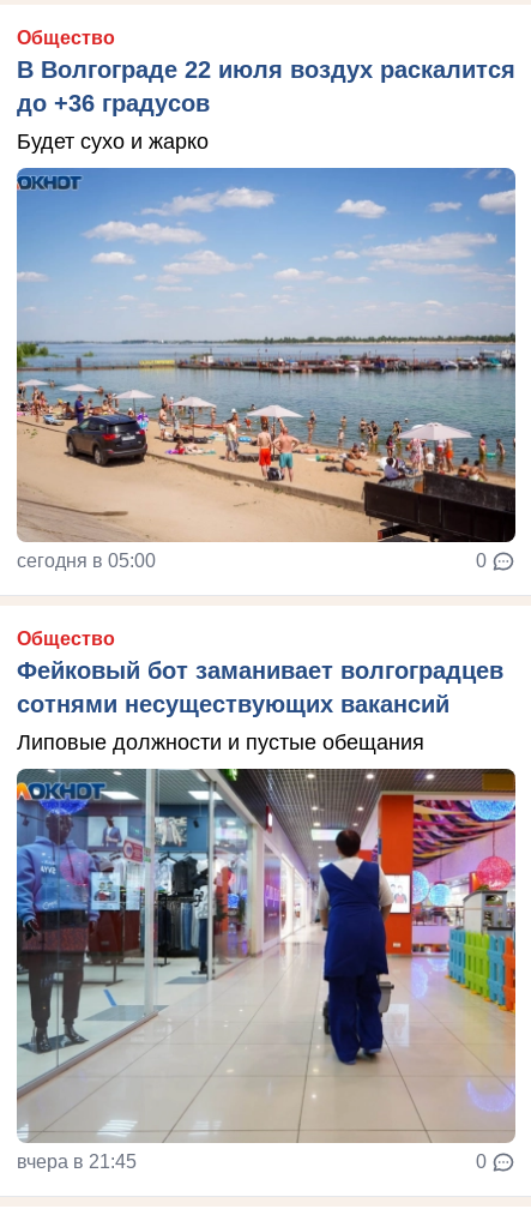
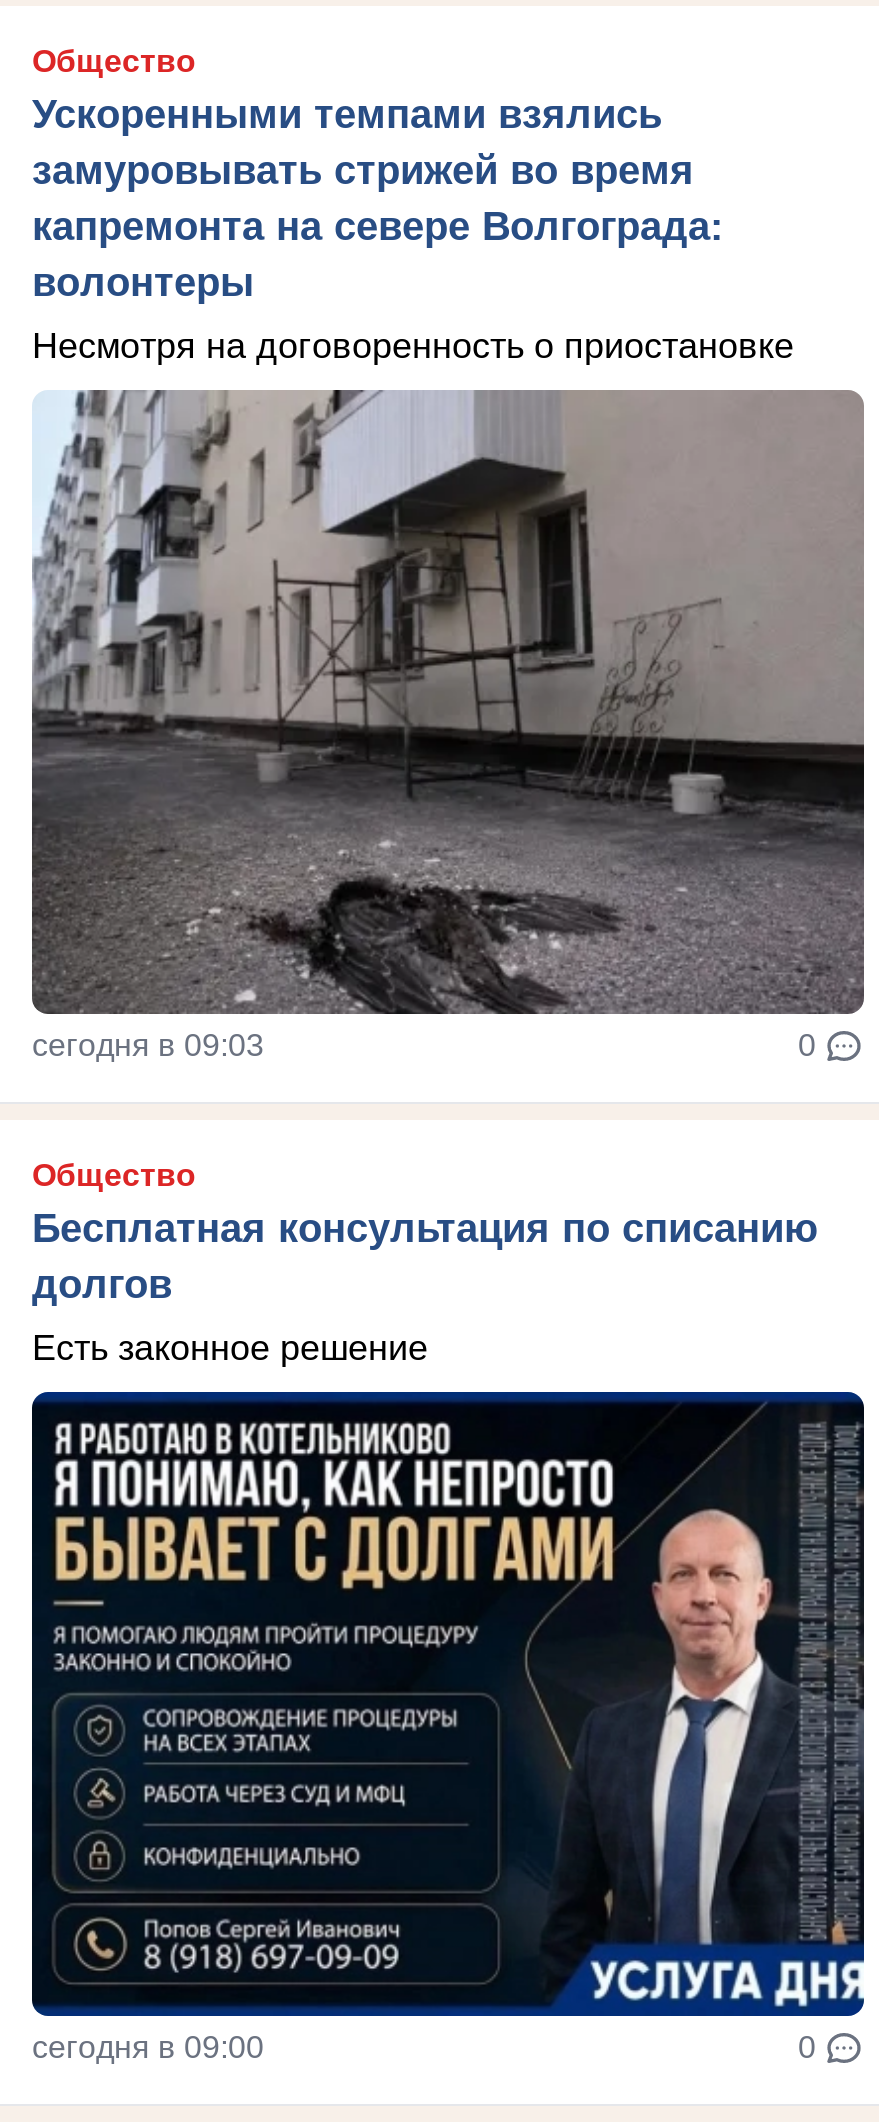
[17,56,515,116] В Волгограде 22 июля воздух раскалится | до +36 градусов -> [32,92,724,304] Ускоренными темпами взялись | замуровывать стрижей во время | капремонта на севере Волгограда: | волонтеры
[17,129,209,153] Будет сухо и жарко -> [32,326,794,366] Несмотря на договоренность о приостановке
[17,167,515,571] [image] | сегодня в 05:00 -> [32,388,866,1062] [image] | сегодня в 09:03
[17,657,503,717] Фейковый бот заманивает волгоградцев | сотнями несуществующих вакансий -> [32,1206,818,1306] Бесплатная консультация по списанию | долгов
[17,730,424,754] Липовые должности и пустые обещания -> [32,1328,428,1368] Есть законное решение
[16,768,517,1172] [image] | вчера в 21:45 -> [30,1390,866,2064] [image] | сегодня в 09:00

